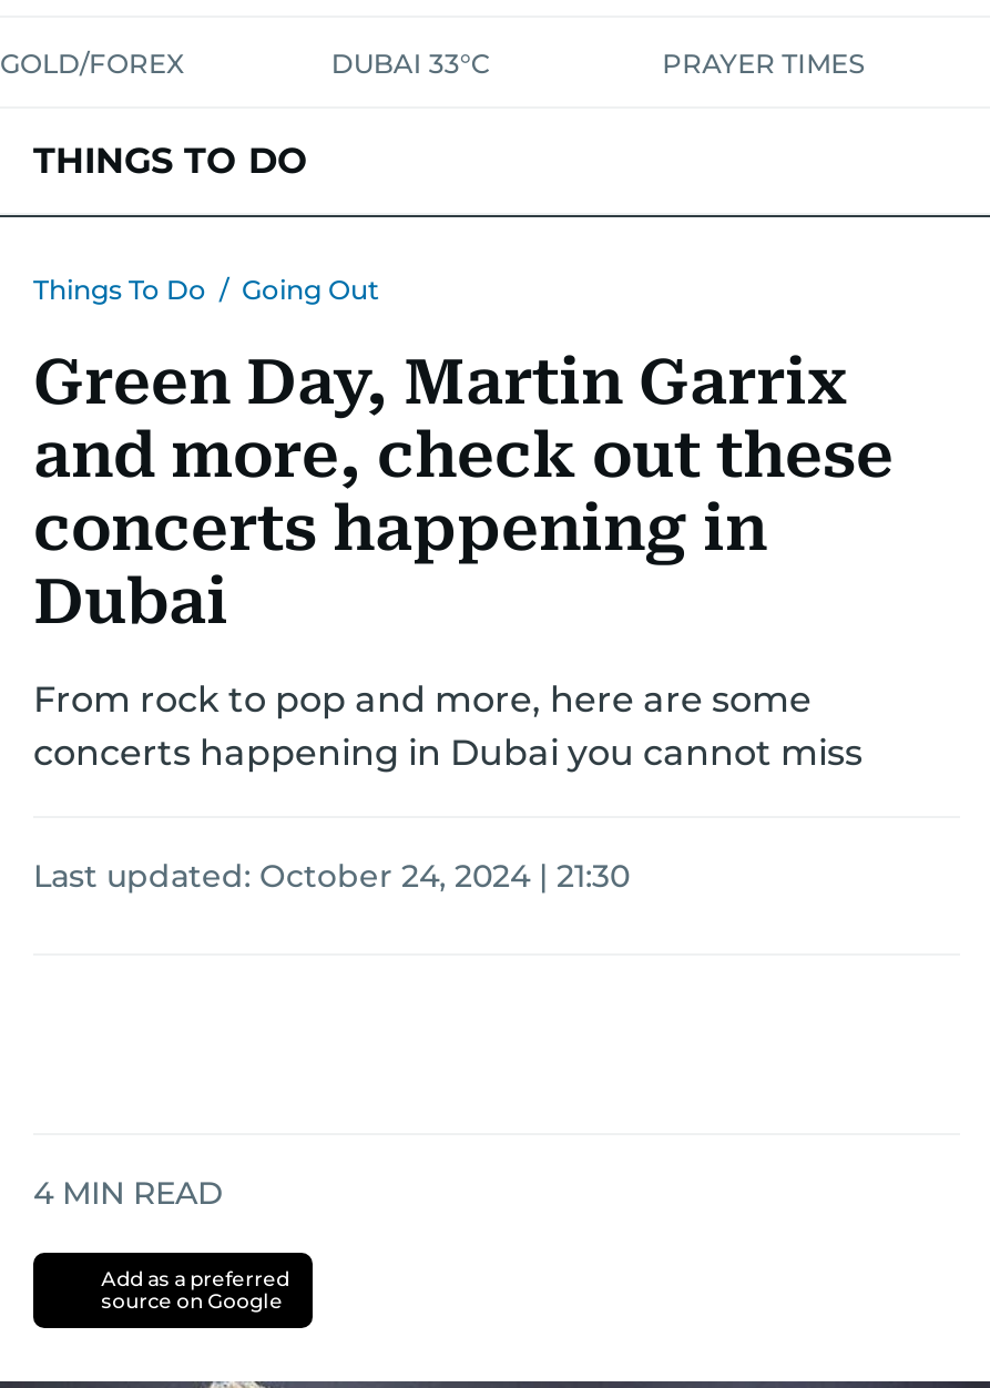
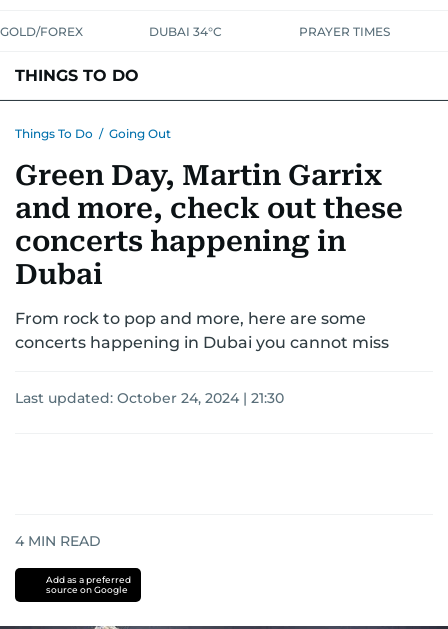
[331,47,491,80] DUBAI 33°C -> [149,24,222,39] DUBAI 34°C

